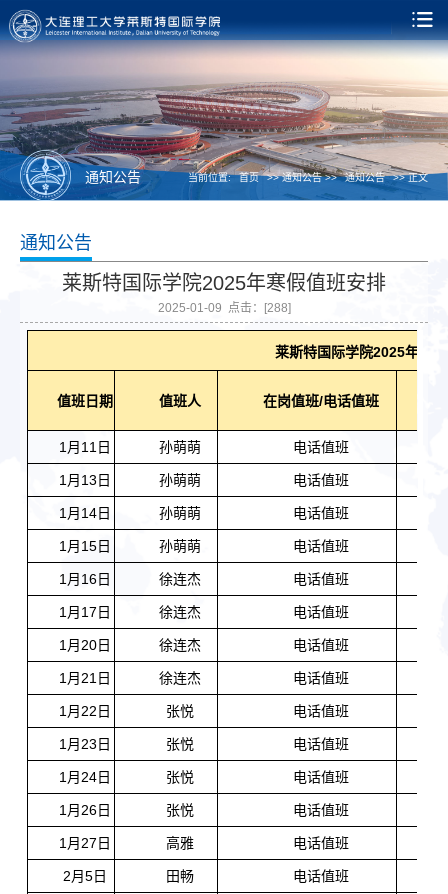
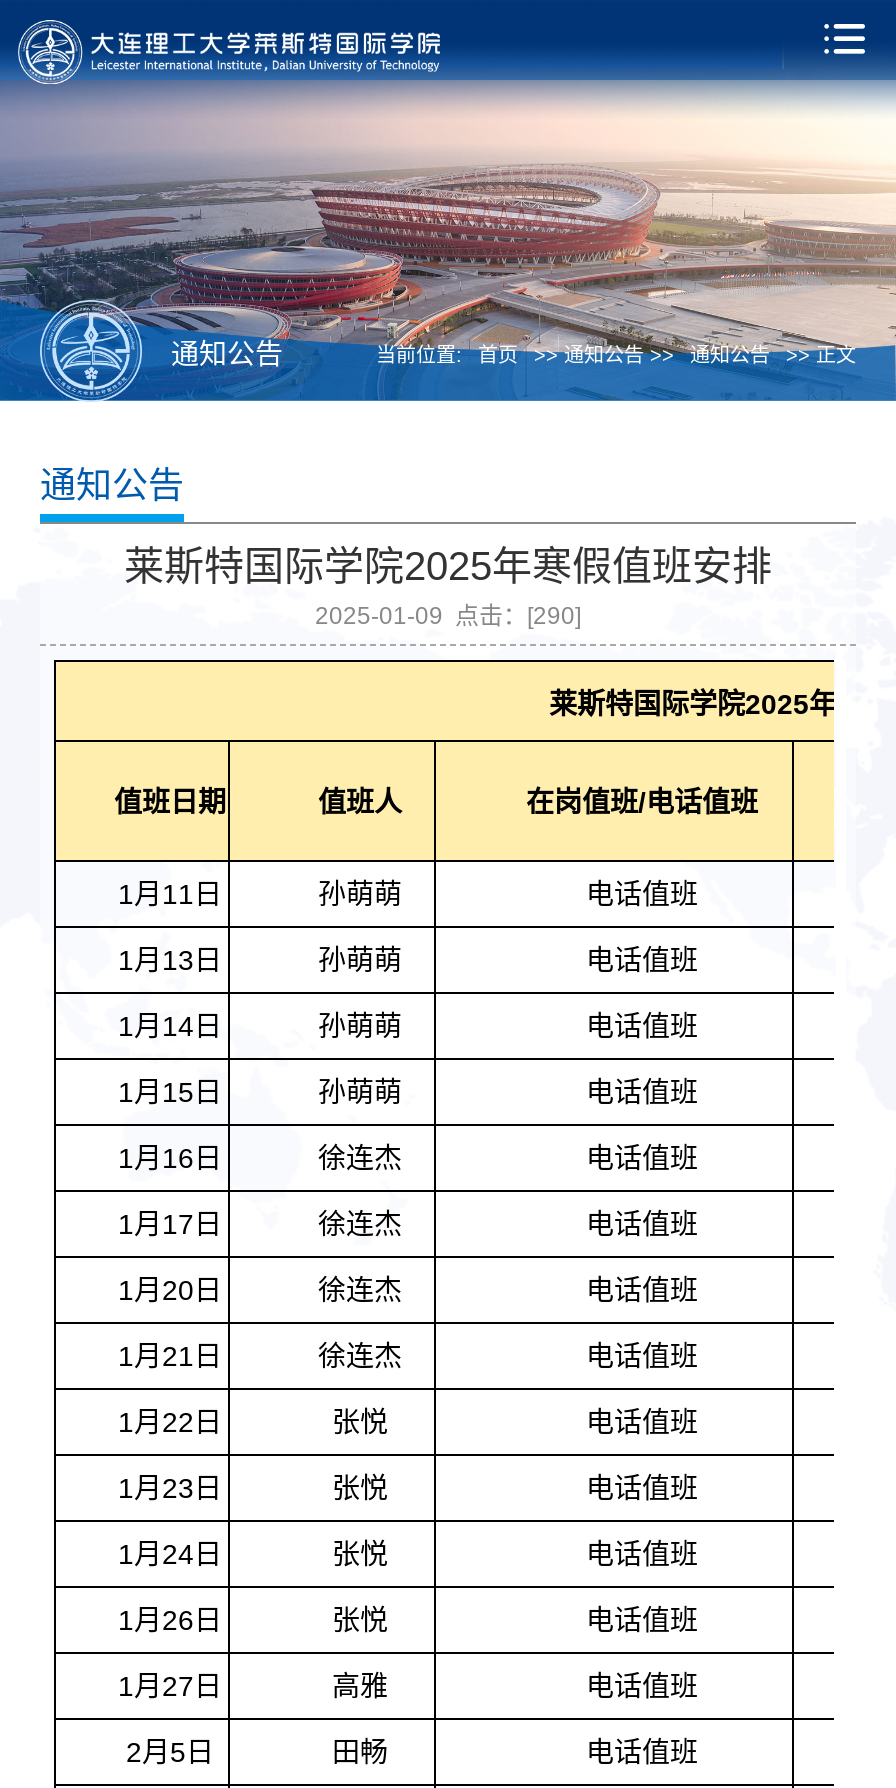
[157,301,290,315] 2025-01-09 点击：[288] -> [315,602,581,630] 2025-01-09 点击：[290]

